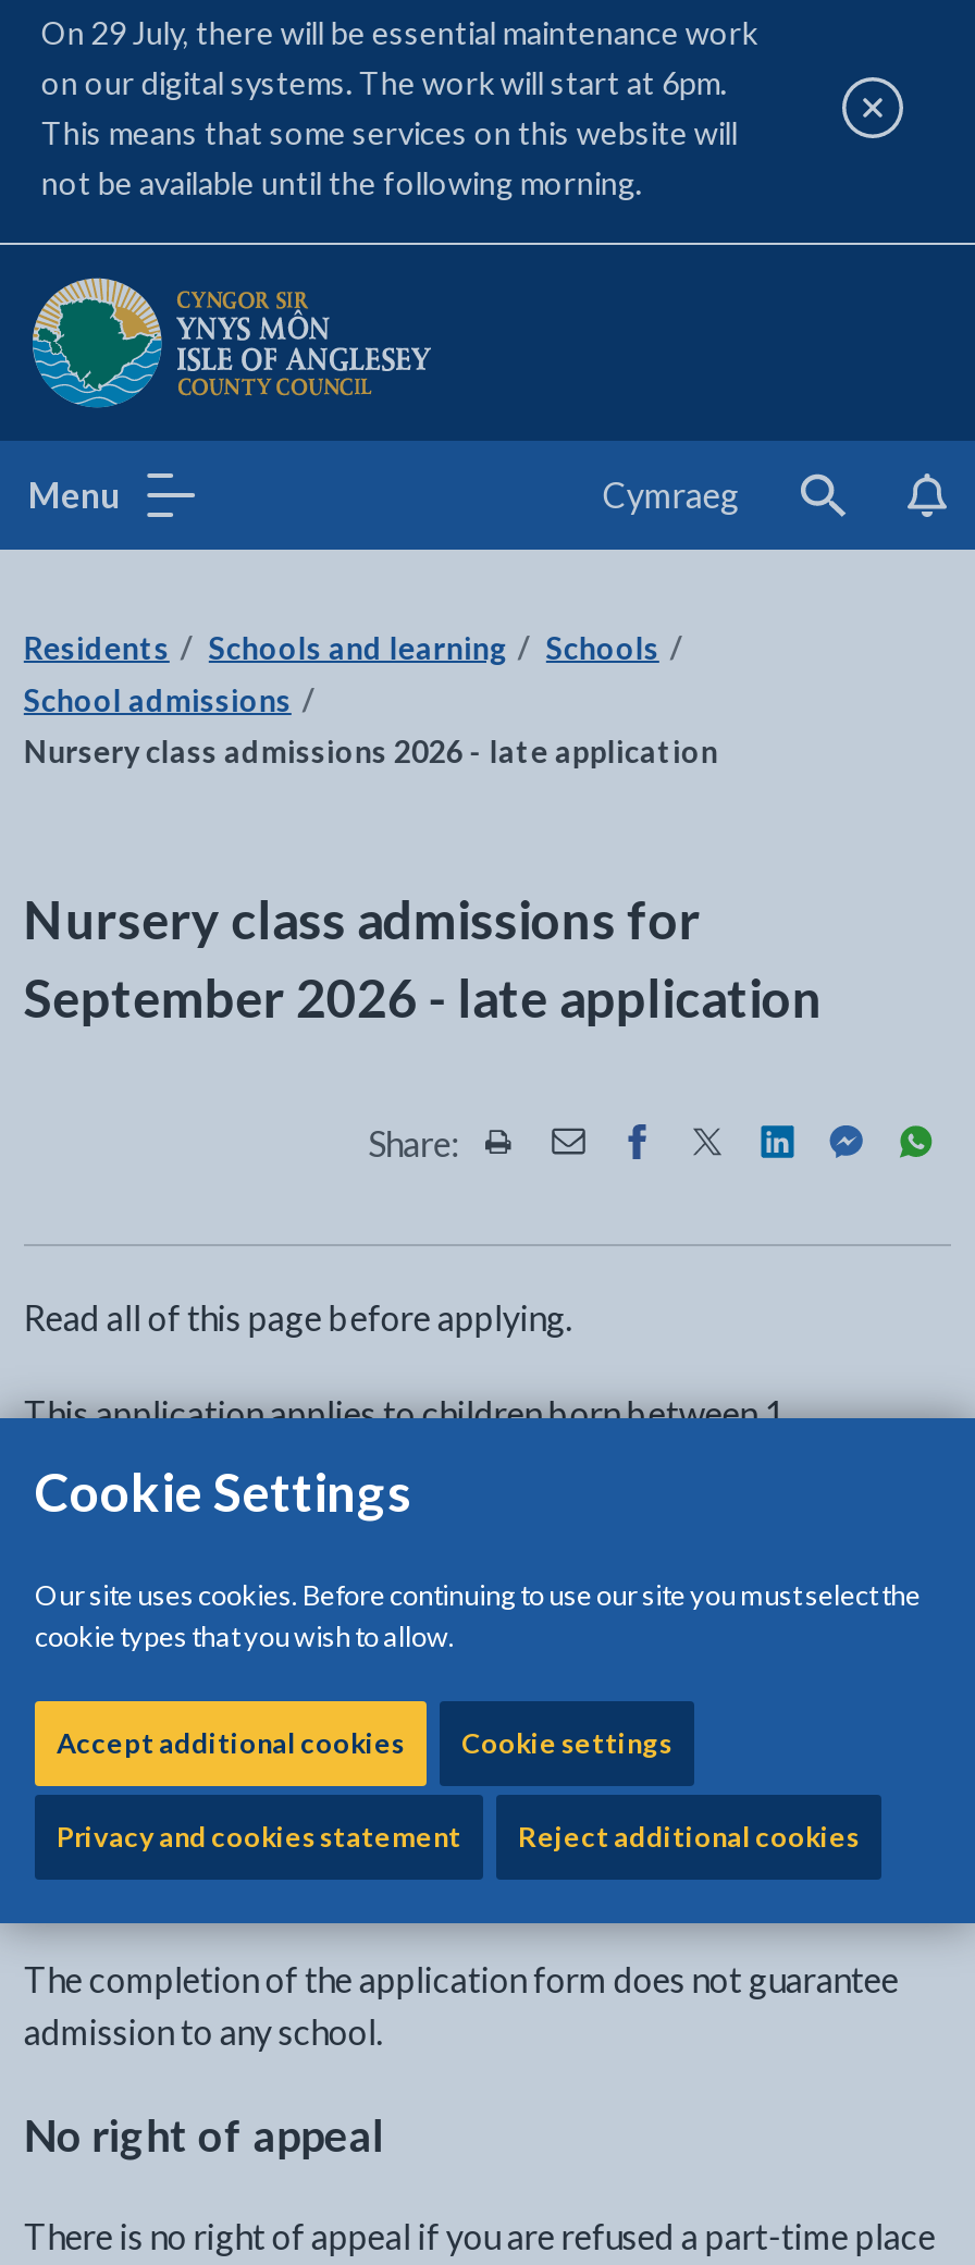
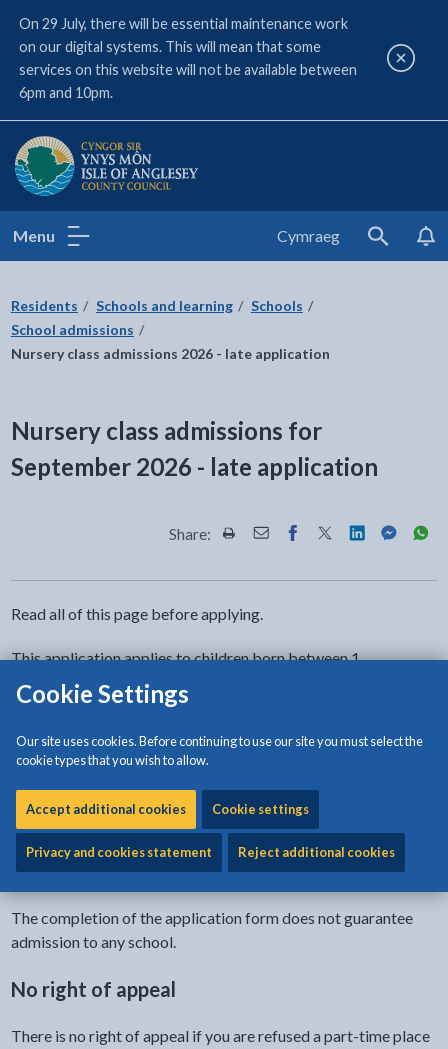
[41,64,738,201] on our digital systems. The work will start at 6pm. | This means that some services on this website will | not be available until the following morning. -> [19,38,357,101] on our digital systems. This will mean that some | services on this website will not be available between | 6pm and 10pm.

